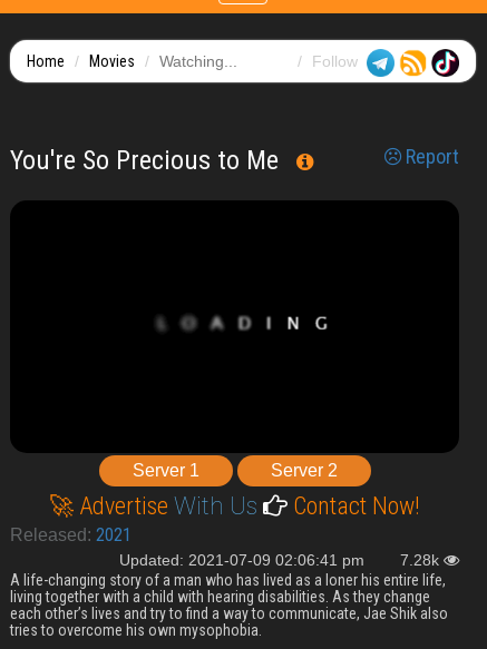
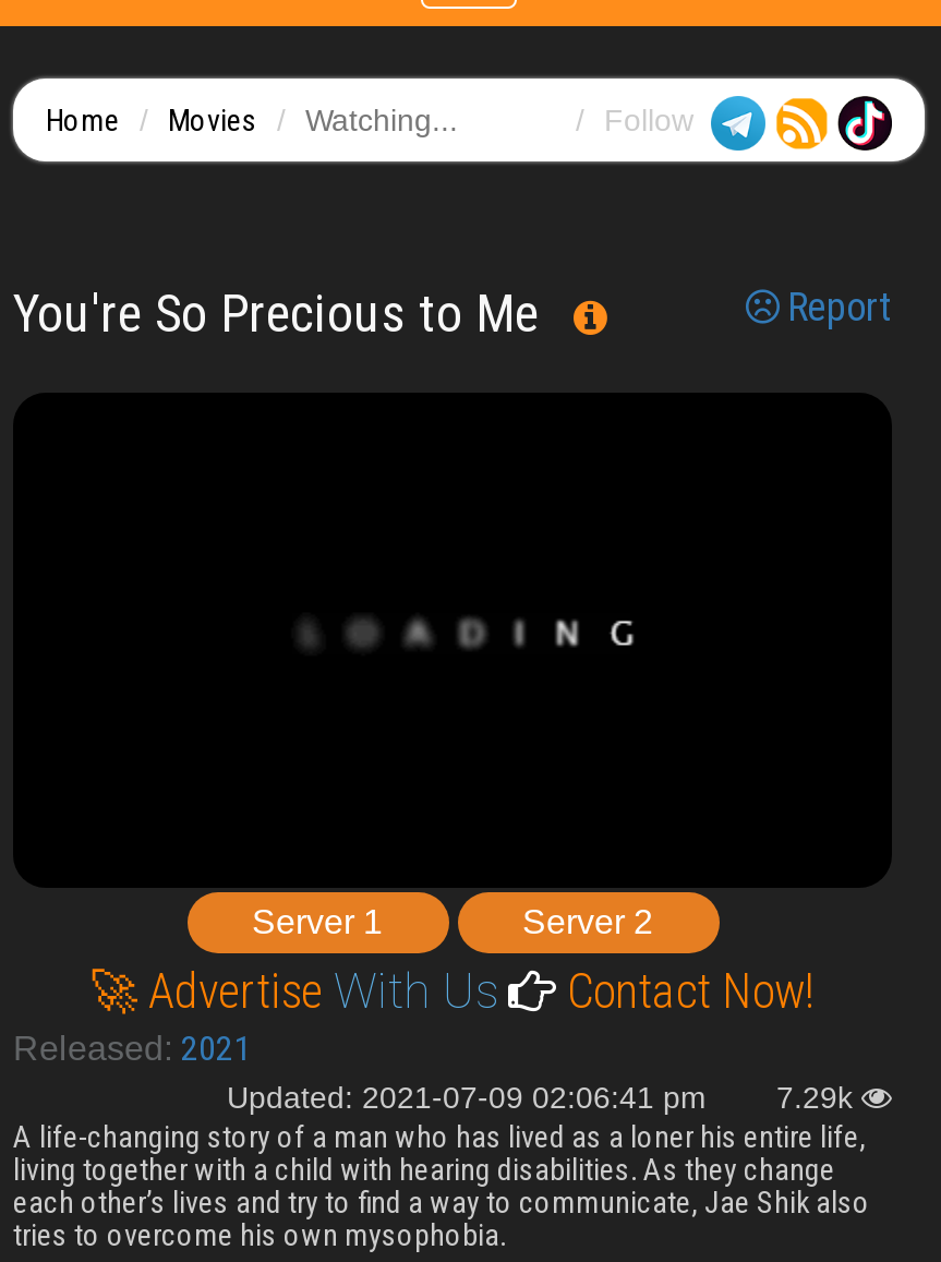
[119,551,444,569] Updated: 2021-07-09 02:06:41 pm 7.28k -> [227,1080,861,1115] Updated: 2021-07-09 02:06:41 pm 7.29k

